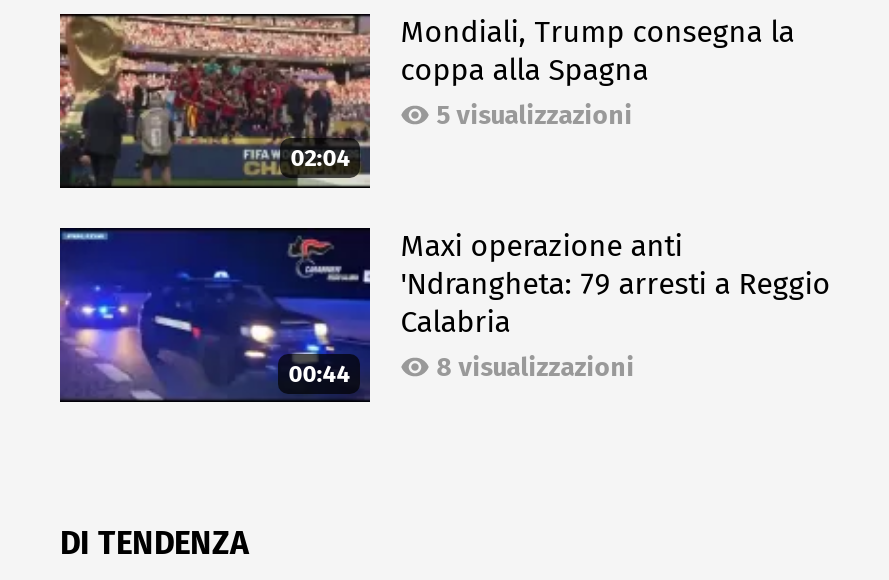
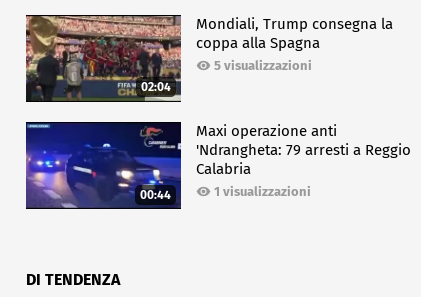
[436,353,634,383] 8 visualizzazioni -> [214,184,311,199] 1 visualizzazioni

